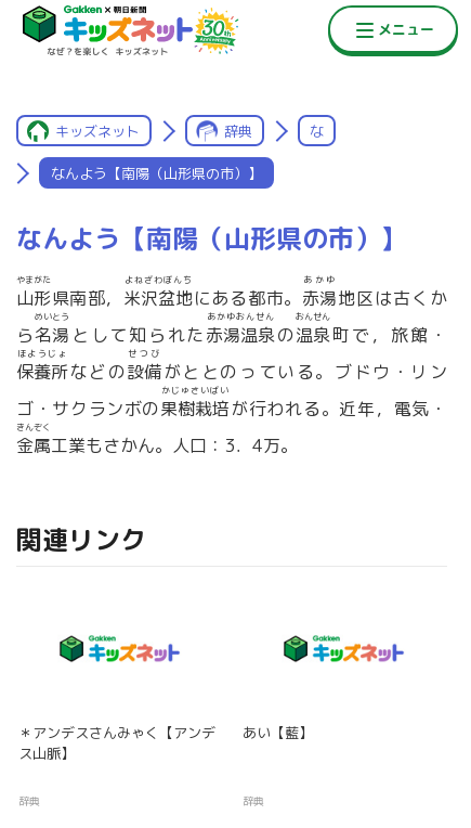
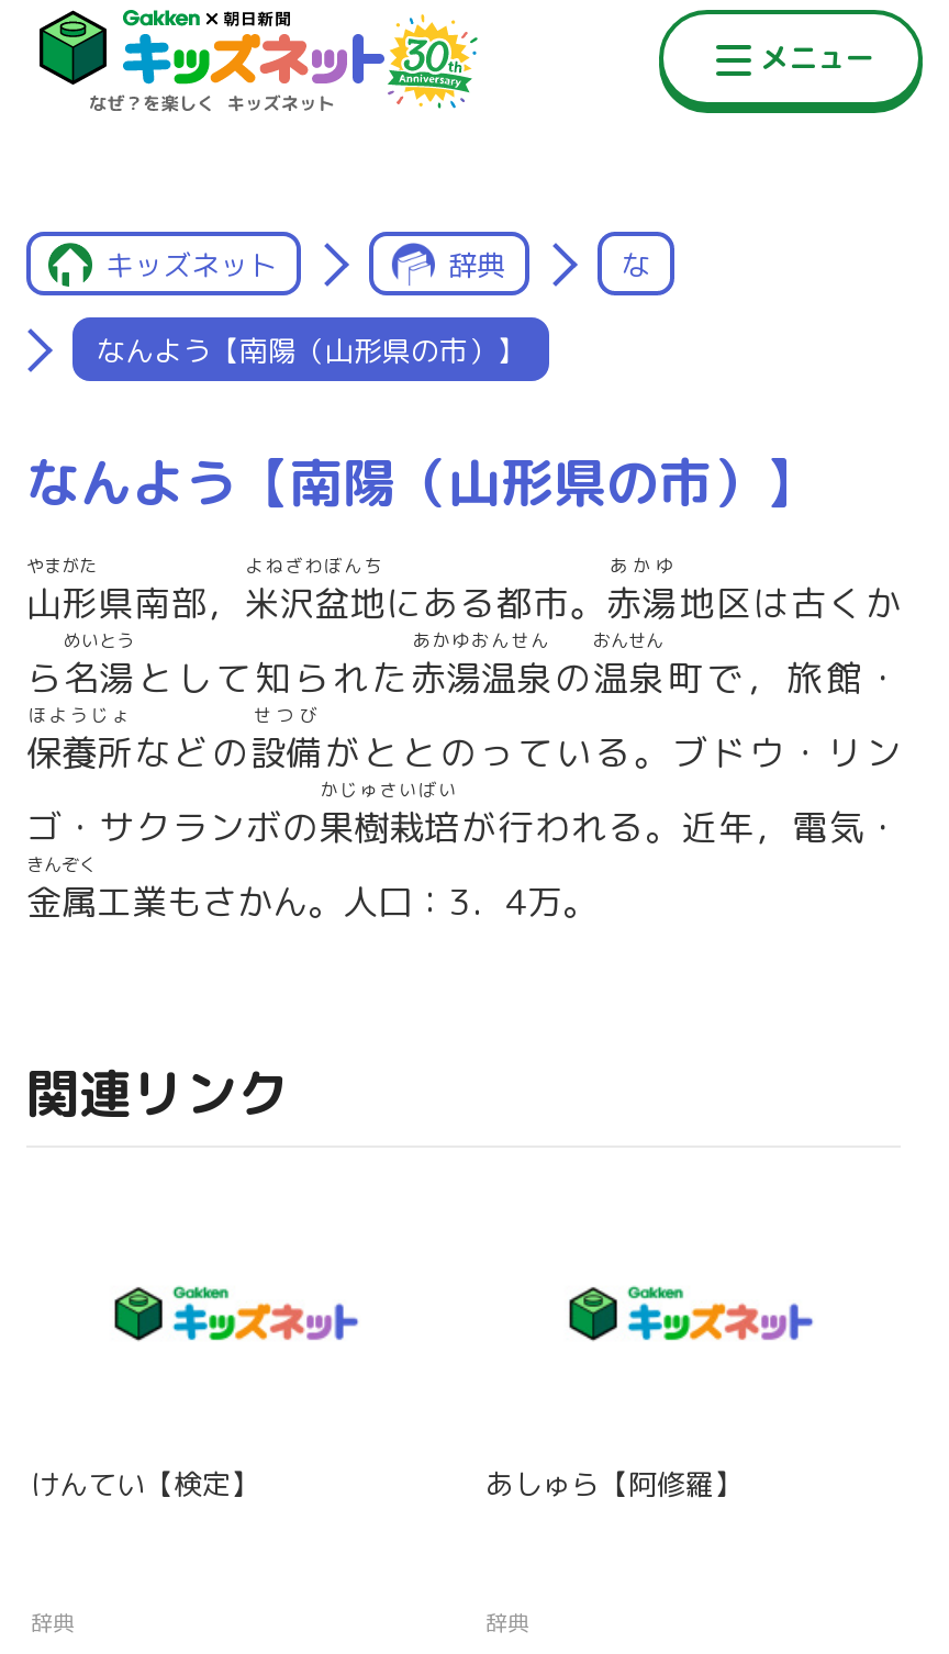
[18,723,215,763] ＊アンデスさんみゃく【アンデ | ス山脈】 -> [31,1465,259,1504] けんてい【検定】
[243,723,313,743] あい【藍】 -> [485,1465,743,1504] あしゅら【阿修羅】

